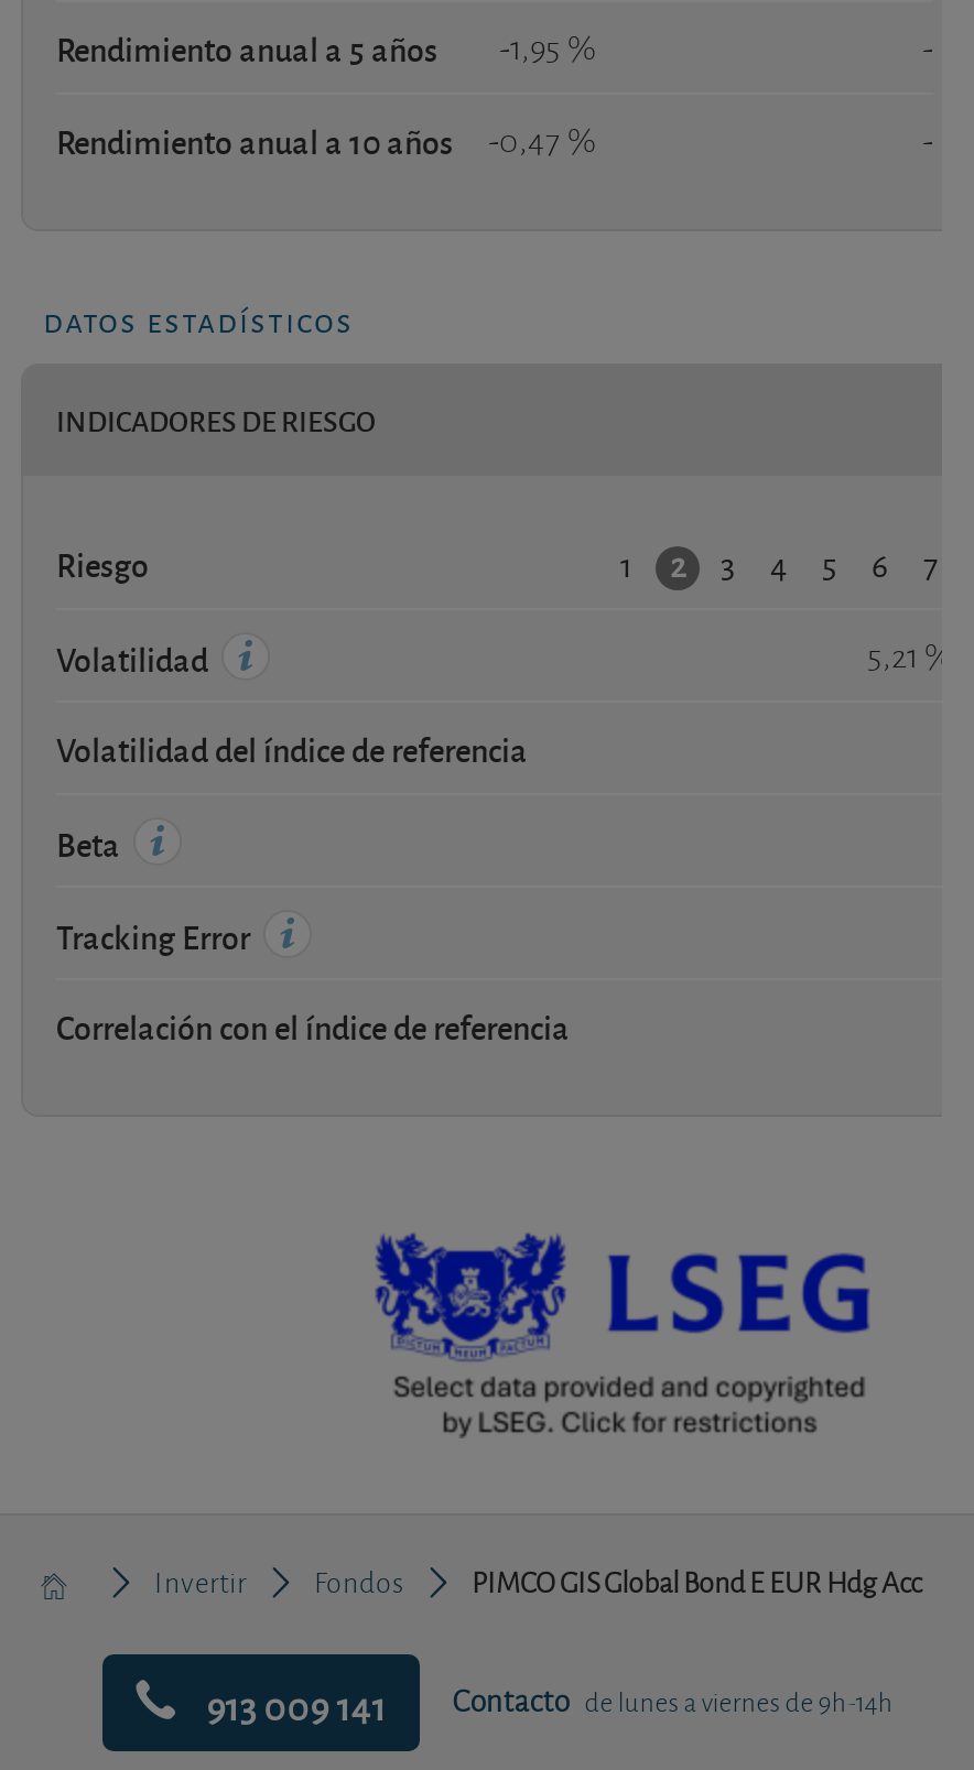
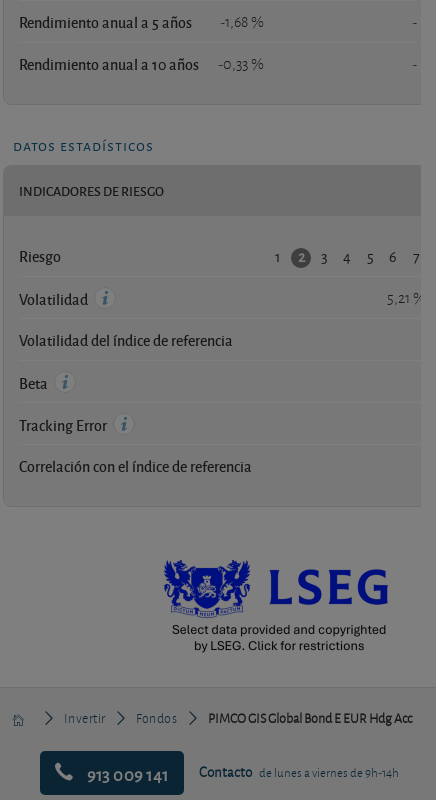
[56,26,596,70] Rendimiento anual a 5 años -1,95 % -> [19,12,264,32] Rendimiento anual a 5 años -1,68 %
[56,118,596,162] Rendimiento anual a 10 años -0,47 % -> [19,54,264,74] Rendimiento anual a 10 años -0,33 %

